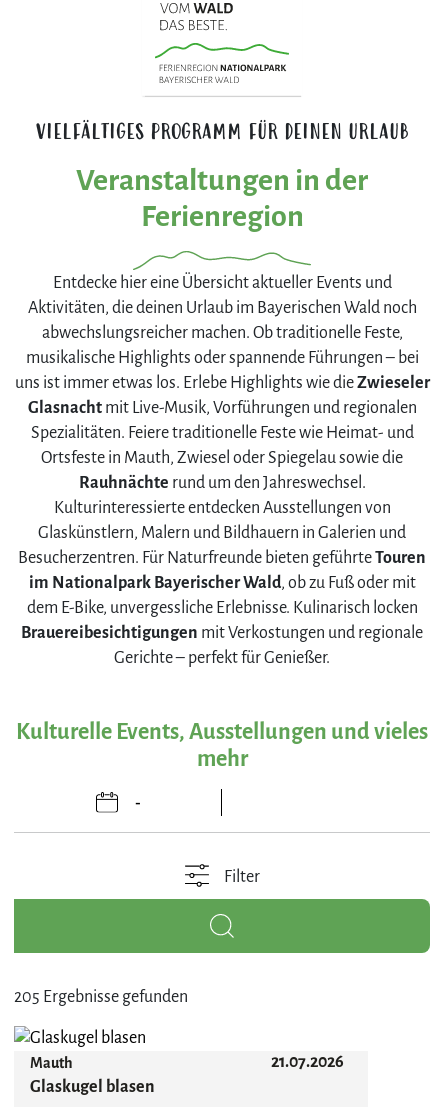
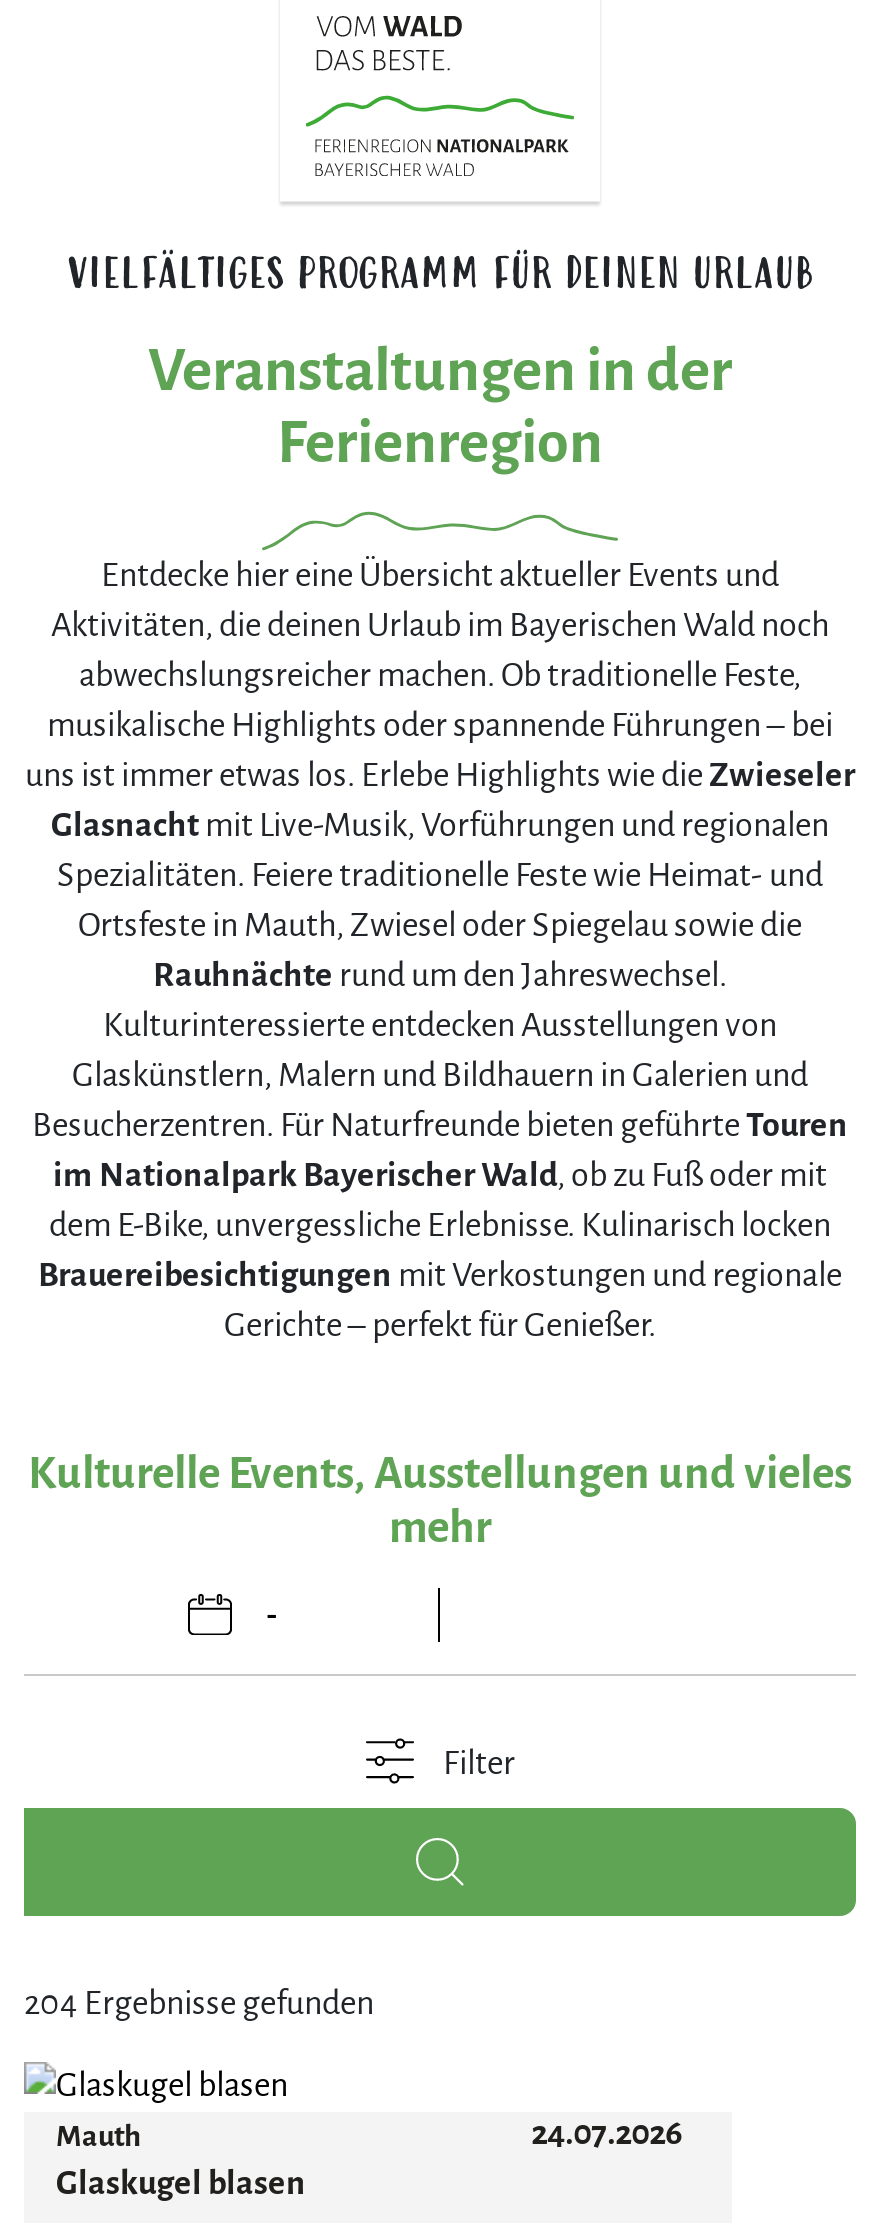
[14,988,188,1006] 205 Ergebnisse gefunden -> [24,1986,374,2022] 204 Ergebnisse gefunden
[271,1053,344,1071] 21.07.2026 -> [531,2116,683,2152] 24.07.2026

